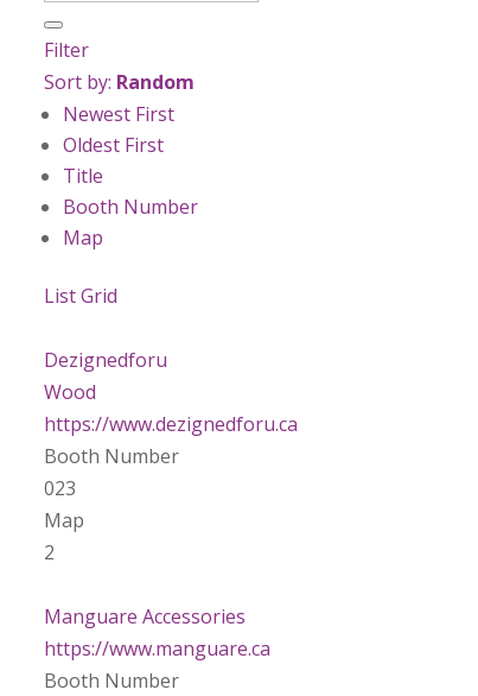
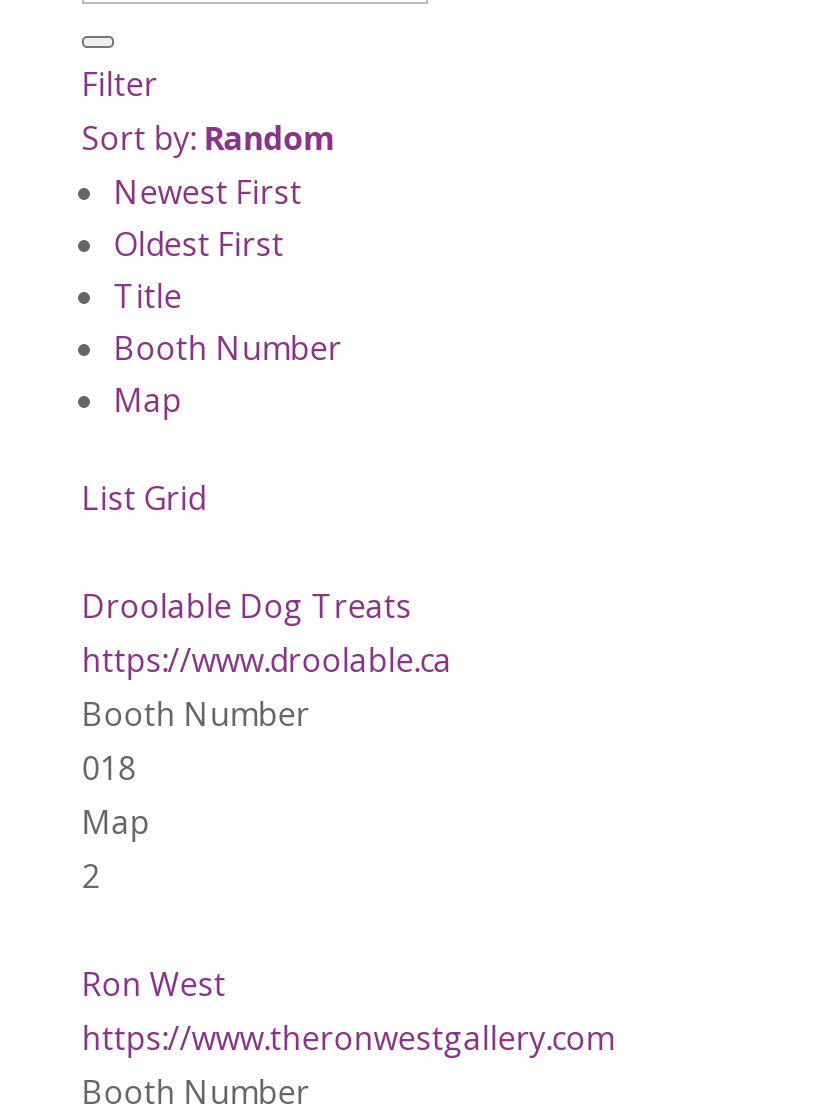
[44,347,297,437] Dezignedforu | Wood | https://www.dezignedforu.ca -> [82,584,452,682] Droolable Dog Treats | https://www.droolable.ca
[44,475,76,501] 023 -> [82,746,136,790] 018
[44,603,270,661] Manguare Accessories | https://www.manguare.ca -> [82,962,614,1060] Ron West | https://www.theronwestgallery.com

